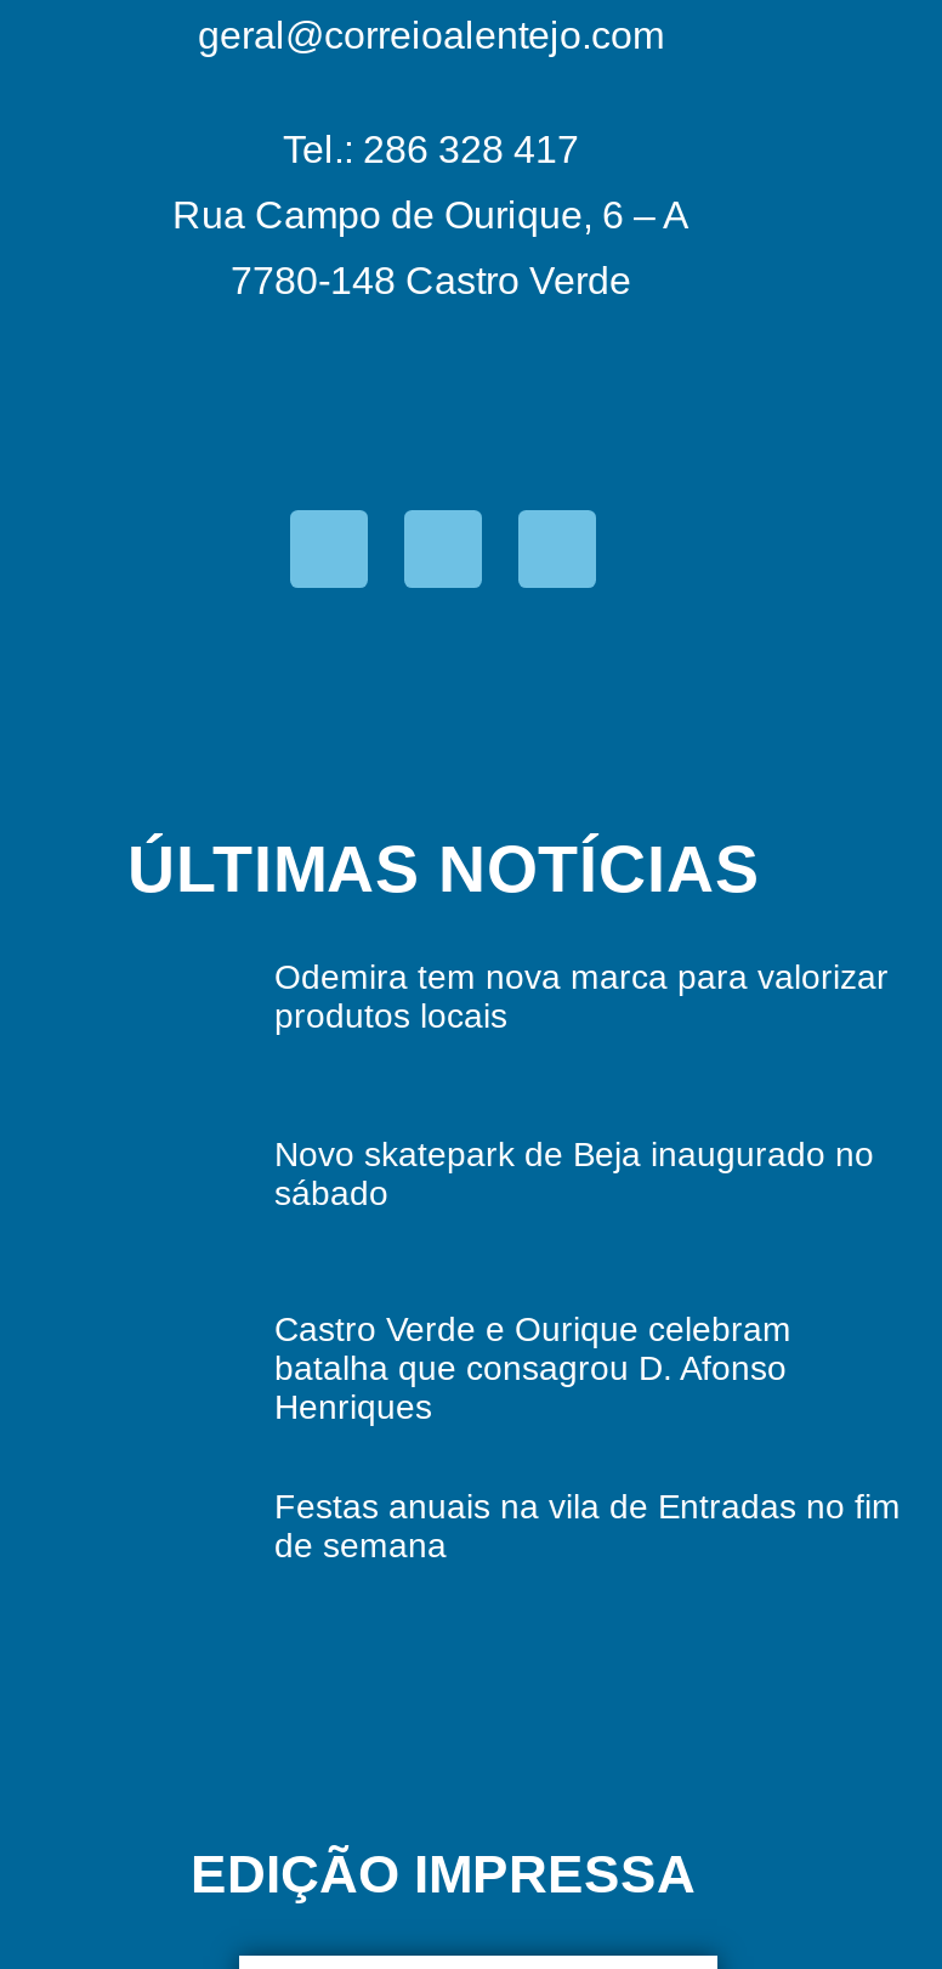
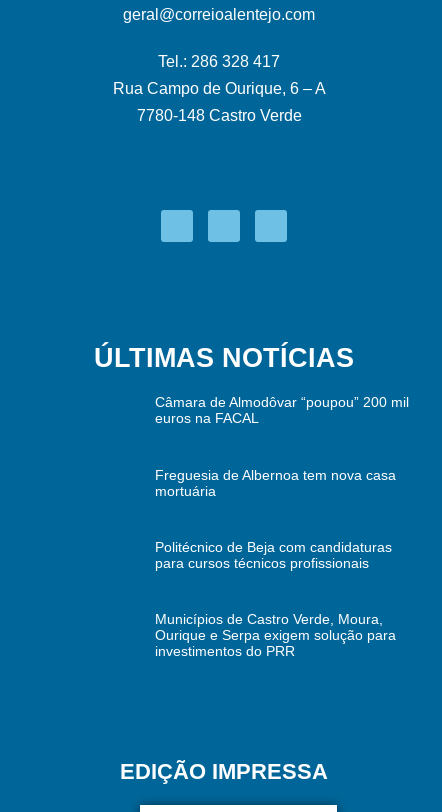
[274,958,889,1035] Odemira tem nova marca para valorizar | produtos locais -> [154,394,408,426] Câmara de Almodôvar “poupou” 200 mil | euros na FACAL
[274,1133,874,1211] Novo skatepark de Beja inaugurado no | sábado -> [154,466,395,498] Freguesia de Albernoa tem nova casa | mortuária
[274,1309,791,1426] Castro Verde e Ourique celebram | batalha que consagrou D. Afonso | Henriques -> [154,539,391,571] Politécnico de Beja com candidaturas | para cursos técnicos profissionais
[274,1486,901,1564] Festas anuais na vila de Entradas no fim | de semana -> [154,611,395,659] Municípios de Castro Verde, Moura, | Ourique e Serpa exigem solução para | investimentos do PRR

